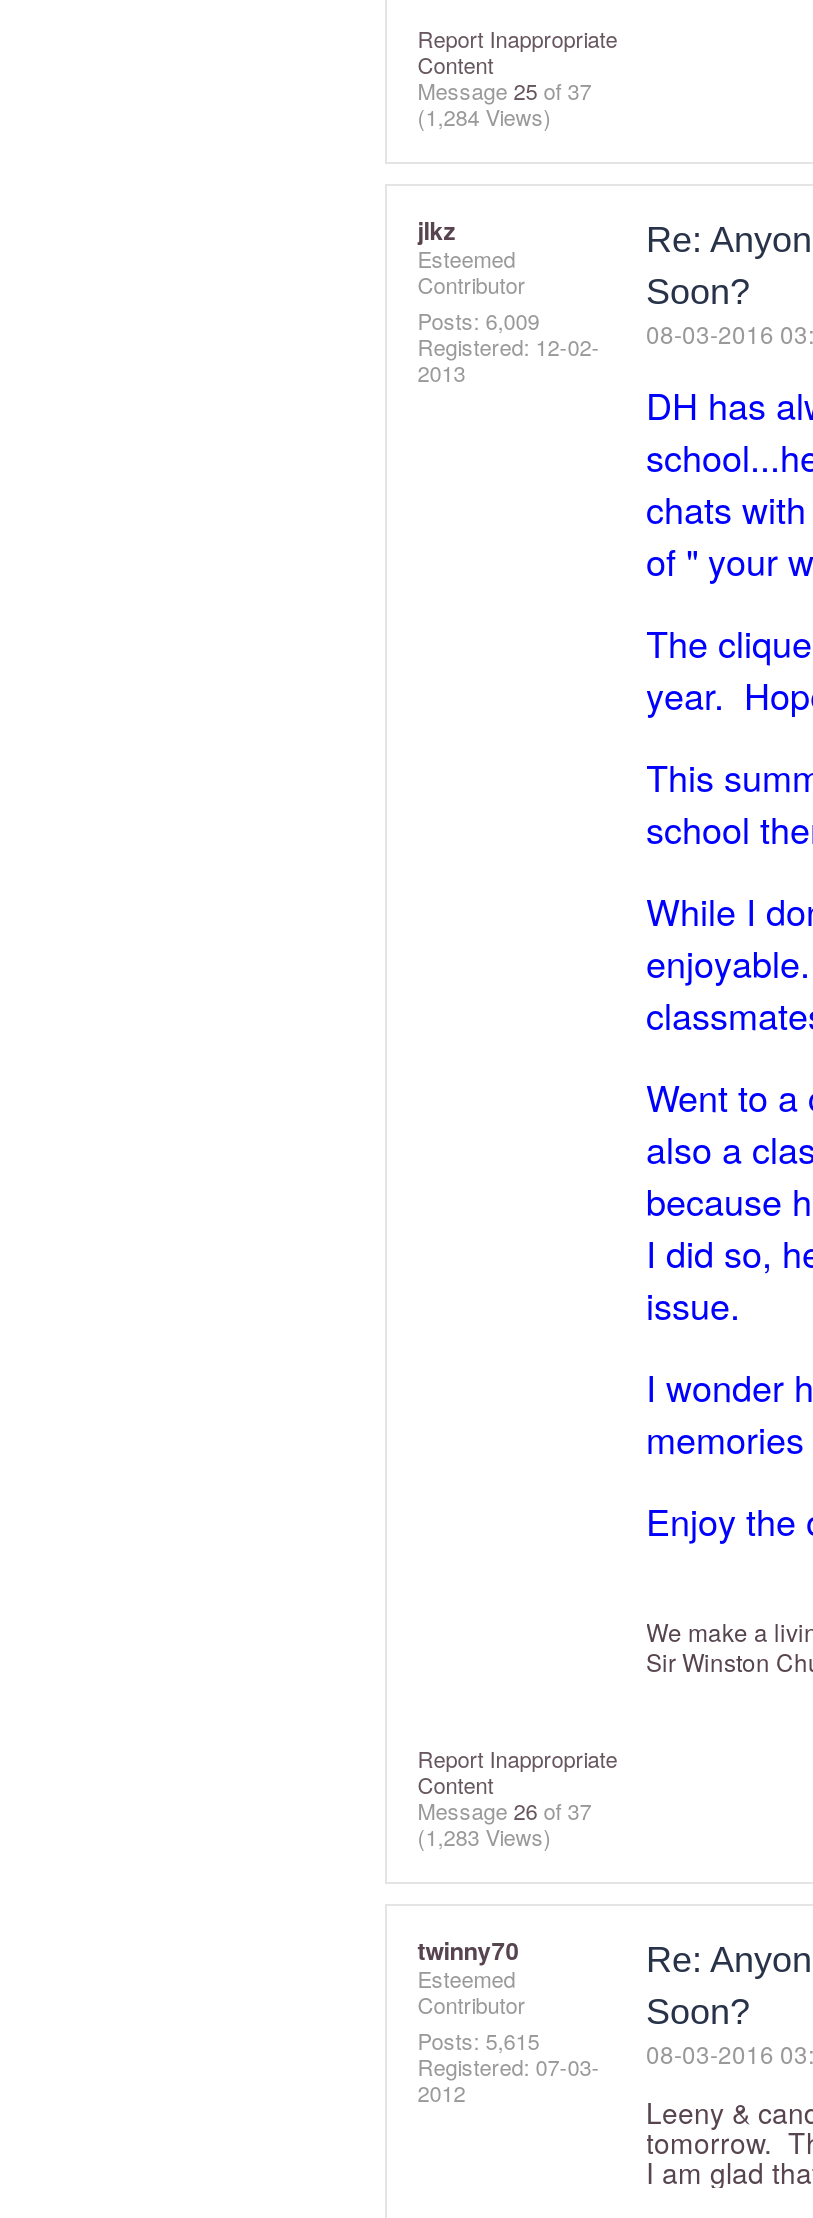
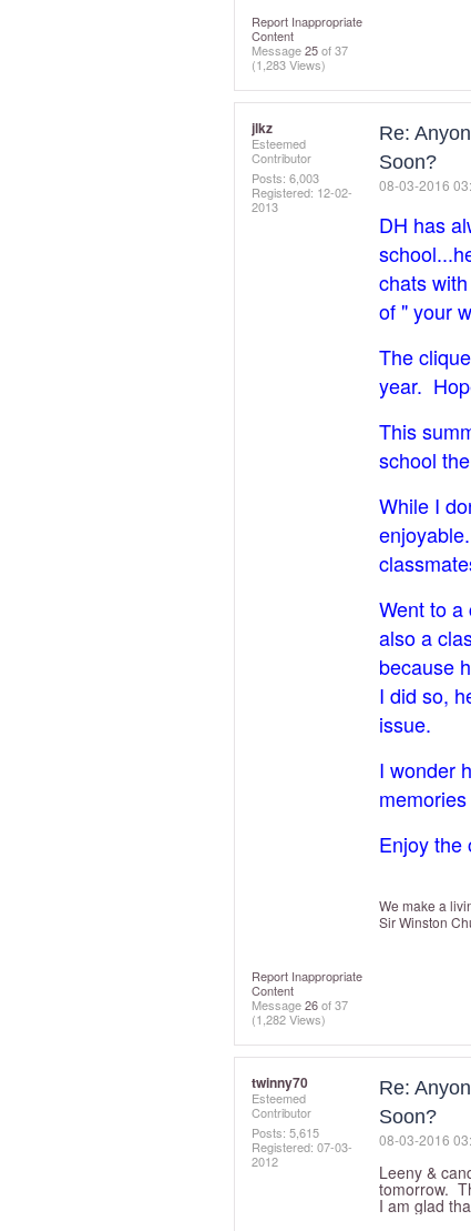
[417,100,551,132] (1,284 Views) -> [252,56,326,73] (1,283 Views)
[417,304,539,336] Posts: 6,009 -> [252,169,319,186] Posts: 6,003
[417,1820,551,1852] (1,283 Views) -> [252,1010,326,1028] (1,282 Views)

